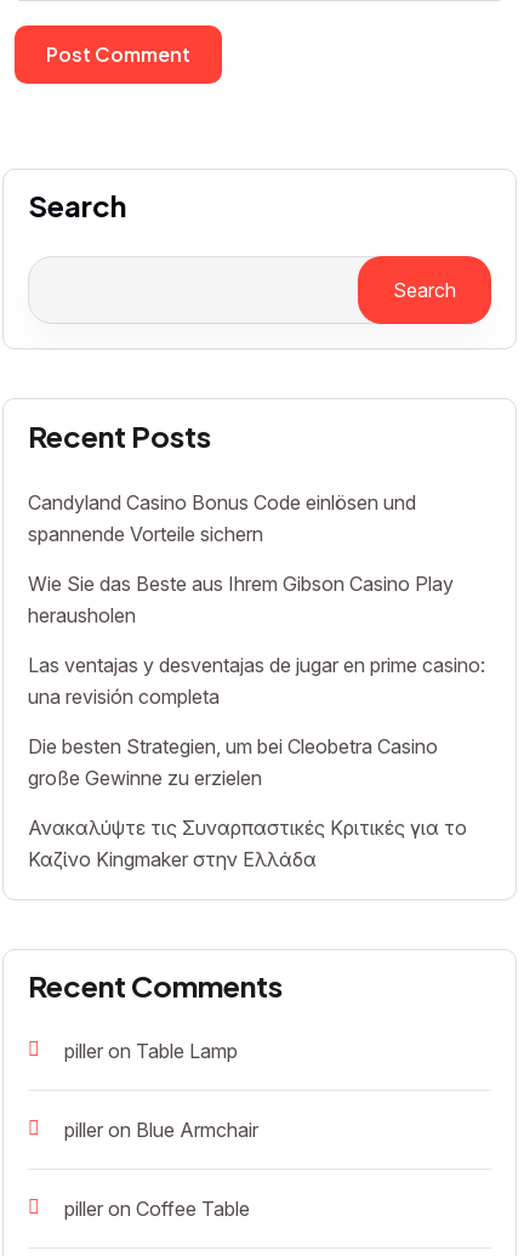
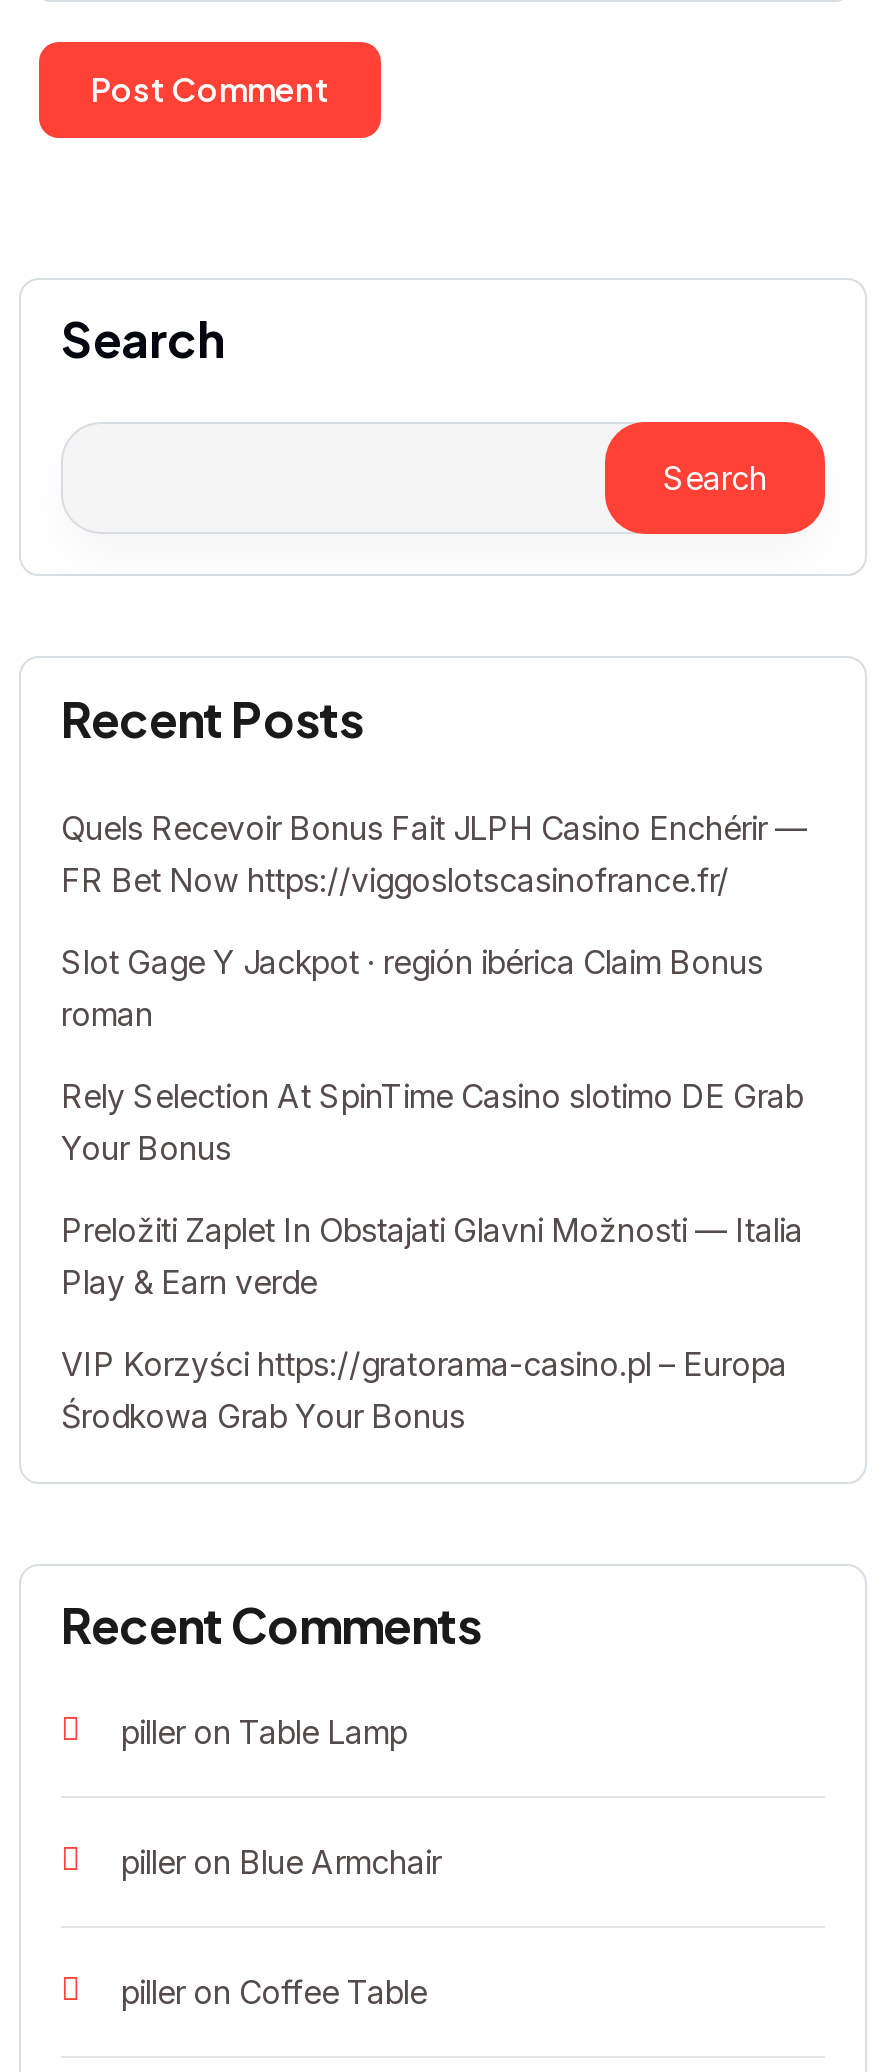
[28,490,416,546] Candyland Casino Bonus Code einlösen und | spannende Vorteile sichern -> [61,807,807,899] Quels Recevoir Bonus Fait JLPH Casino Enchérir — | FR Bet Now https://viggoslotscasinofrance.fr/
[28,571,454,627] Wie Sie das Beste aus Ihrem Gibson Casino Play | herausholen -> [61,941,763,1033] Slot Gage Y Jackpot · región ibérica Claim Bonus | roman
[28,652,485,708] Las ventajas y desventajas de jugar en prime casino: | una revisión completa -> [61,1075,803,1167] Rely Selection At SpinTime Casino slotimo DE Grab | Your Bonus
[28,734,438,790] Die besten Strategien, um bei Cleobetra Casino | große Gewinne zu erzielen -> [61,1209,803,1301] Preložiti Zaplet In Obstajati Glavni Možnosti — Italia | Play & Earn verde
[28,815,467,871] Ανακαλύψτε τις Συναρπαστικές Κριτικές για το | Καζίνο Kingmaker στην Ελλάδα -> [61,1343,787,1435] VIP Korzyści https://gratorama-casino.pl – Europa | Środkowa Grab Your Bonus

